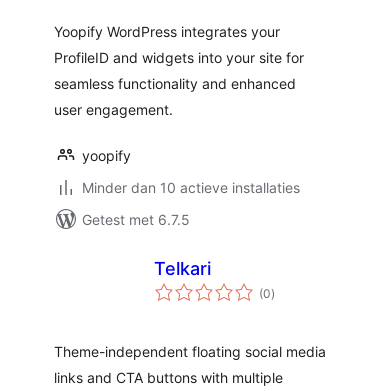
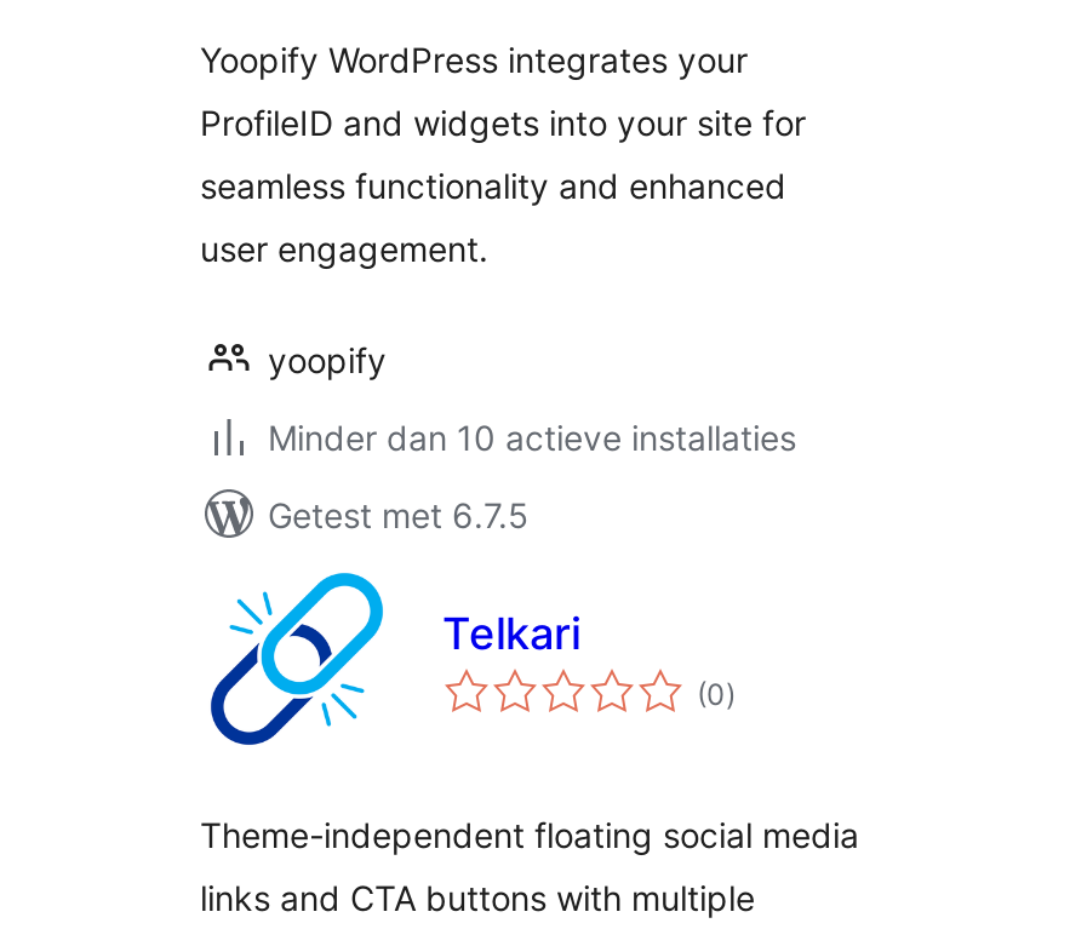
none -> [207,569,387,749] [image]

